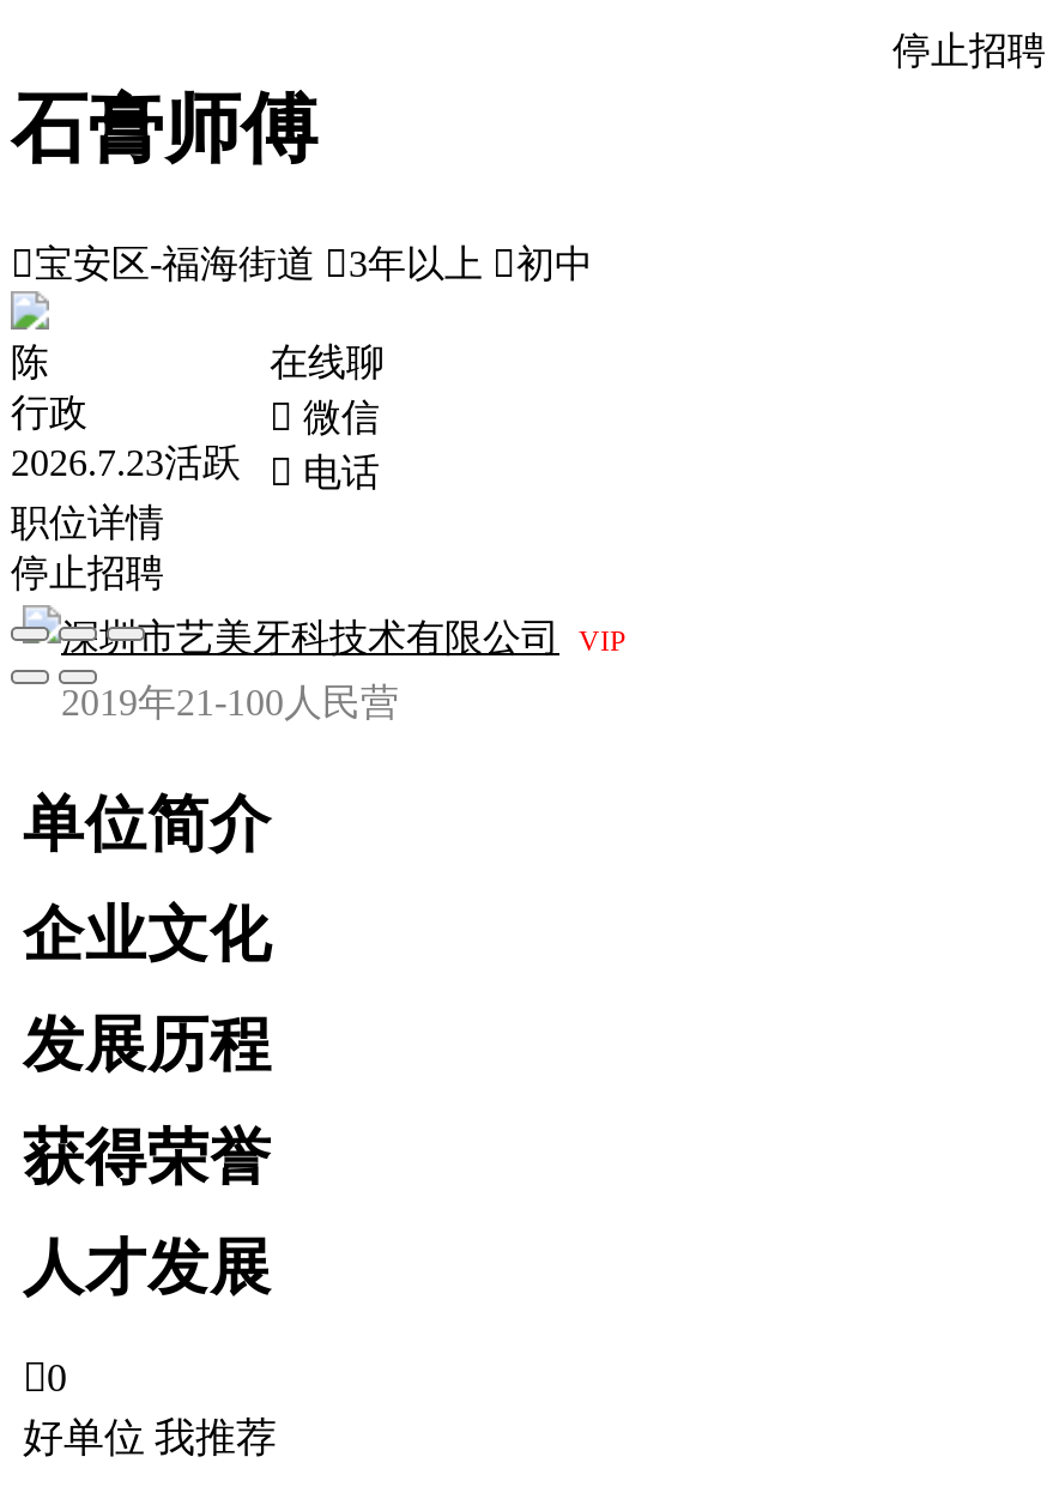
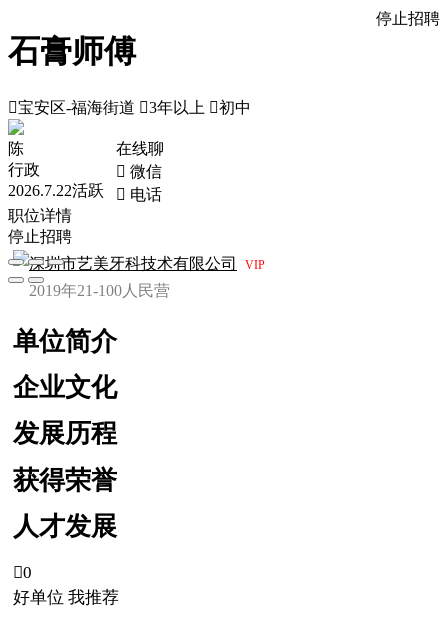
[11,442,241,483] 2026.7.23活跃 -> [8,182,104,199] 2026.7.22活跃

